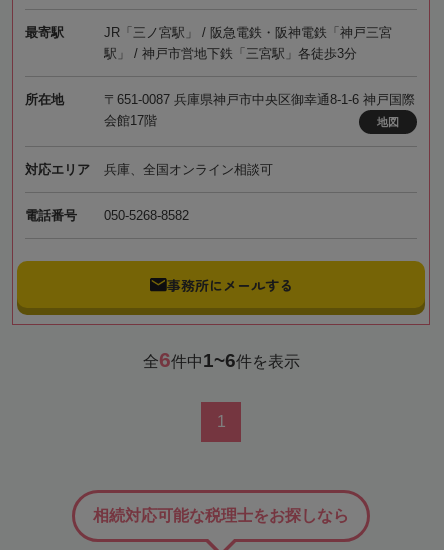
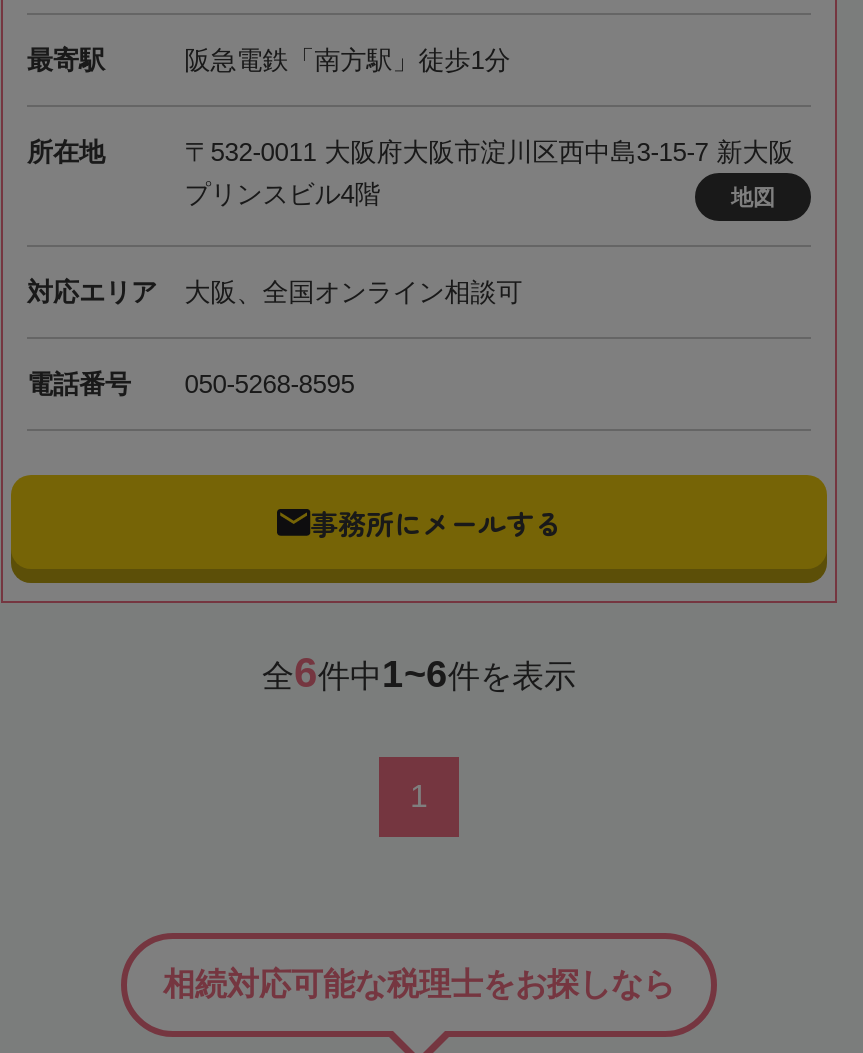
[104,25,392,61] JR「三ノ宮駅」 / 阪急電鉄・阪神電鉄「神戸三宮 | 駅」 / 神戸市営地下鉄「三宮駅」各徒歩3分 -> [184,46,510,76] 阪急電鉄「南方駅」徒歩1分
[104,92,415,128] 〒651-0087 兵庫県神戸市中央区御幸通8-1-6 神戸国際 | 会館17階 -> [184,138,794,210] 〒532-0011 大阪府大阪市淀川区西中島3-15-7 新大阪 | プリンスビル4階
[104,162,273,177] 兵庫、全国オンライン相談可 -> [184,278,522,308] 大阪、全国オンライン相談可
[25,208,189,223] 電話番号 050-5268-8582 -> [27,370,354,400] 電話番号 050-5268-8595

